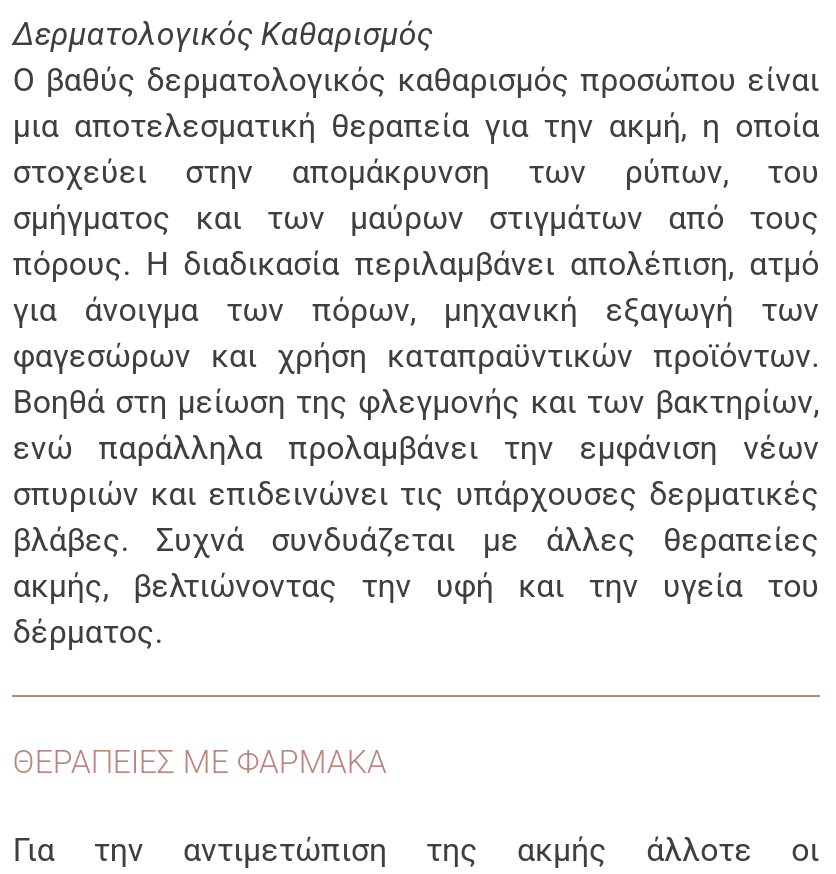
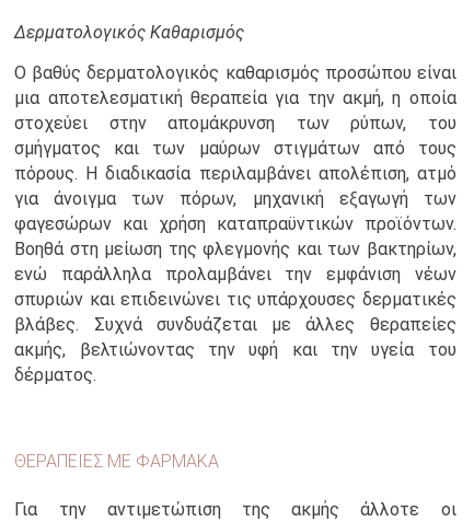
[13,743,387,781] ΘΕΡΑΠΕΙΕΣ ΜΕ ΦΑΡΜΑΚΑ -> [15,451,219,472] ΘΕΡΑΠΕΊΕΣ ΜΕ ΦΆΡΜΑΚΑ

